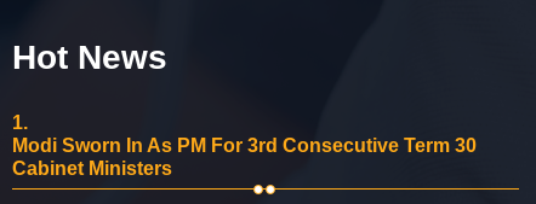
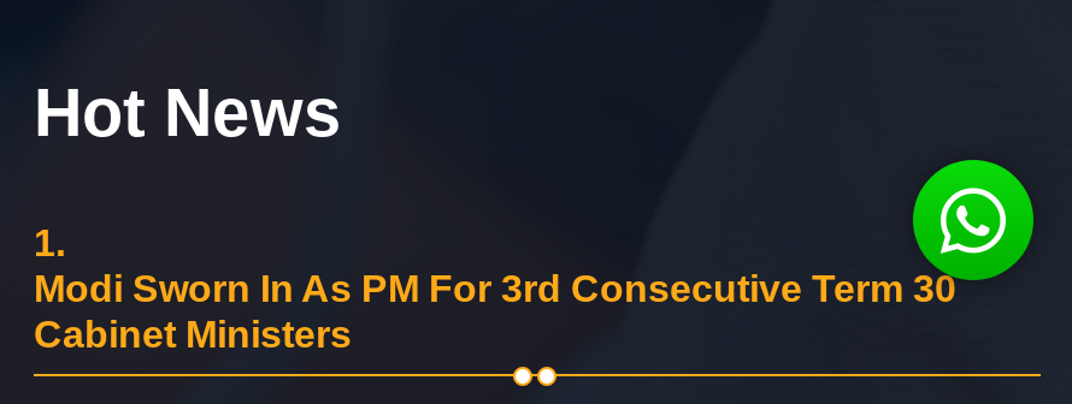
none -> [911,158,1036,283] [image]

